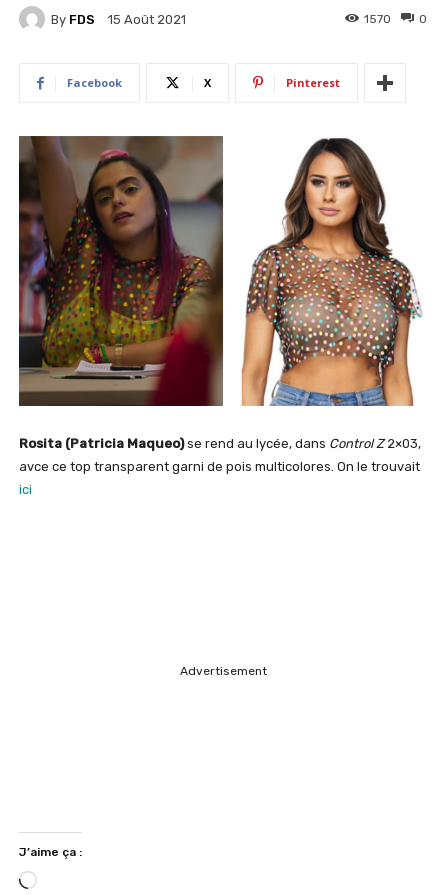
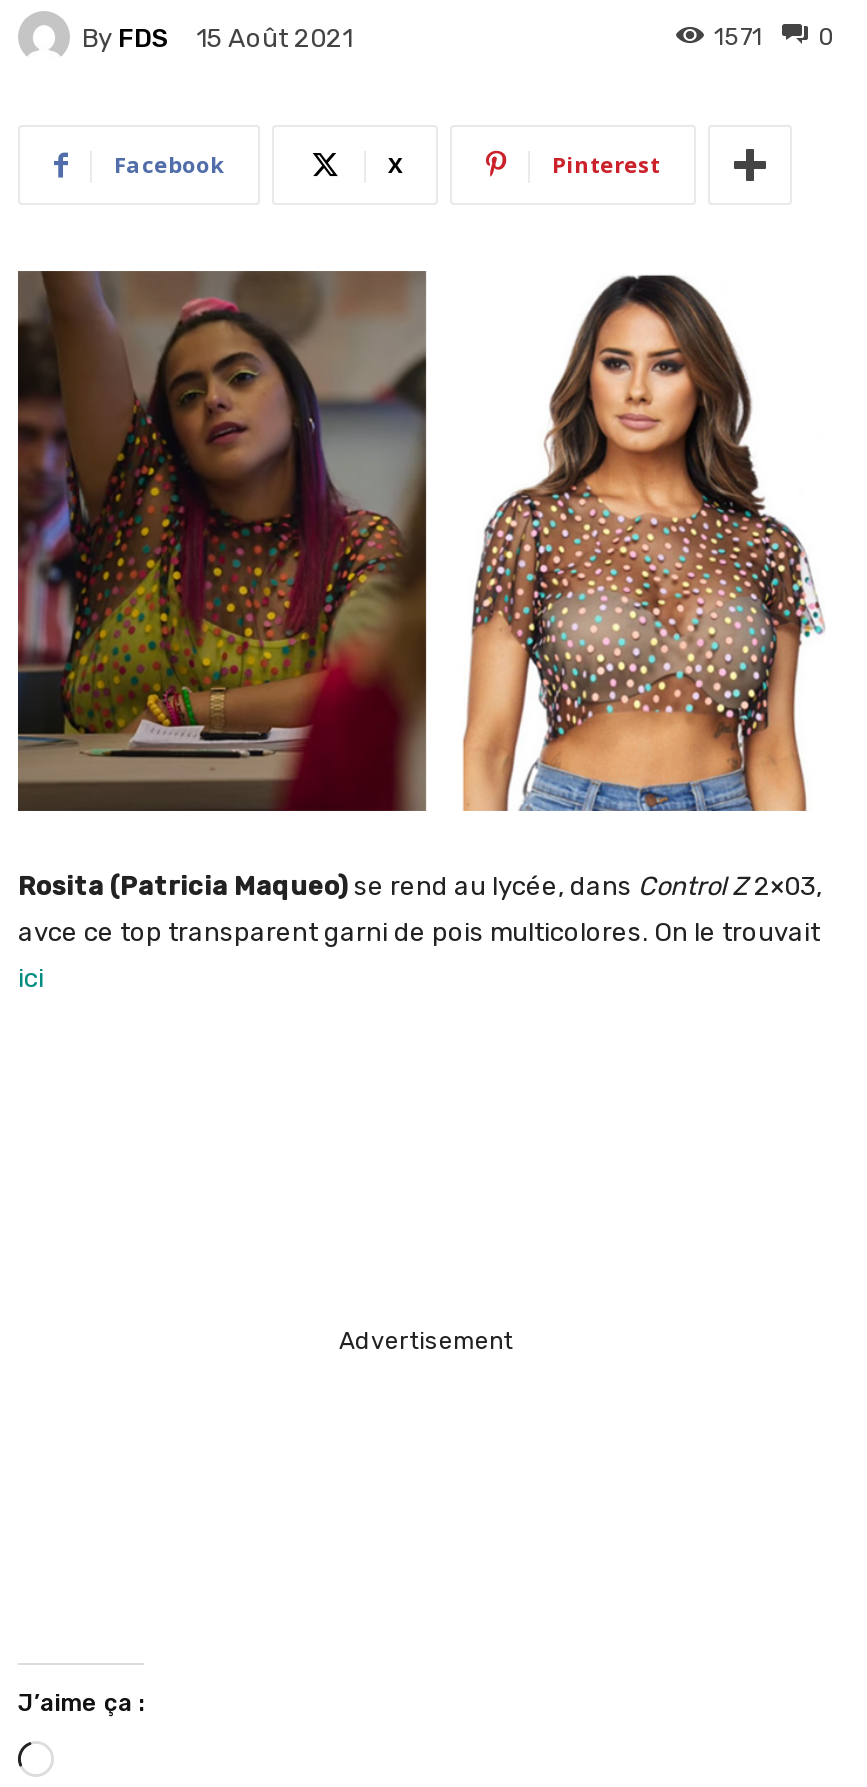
[364,12,391,26] 1570 -> [714,23,762,51] 1571

